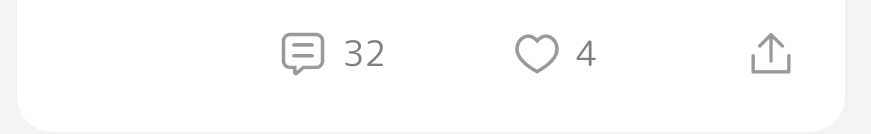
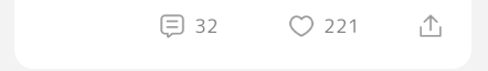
[576,29,598,79] 4 -> [323,12,359,40] 221

